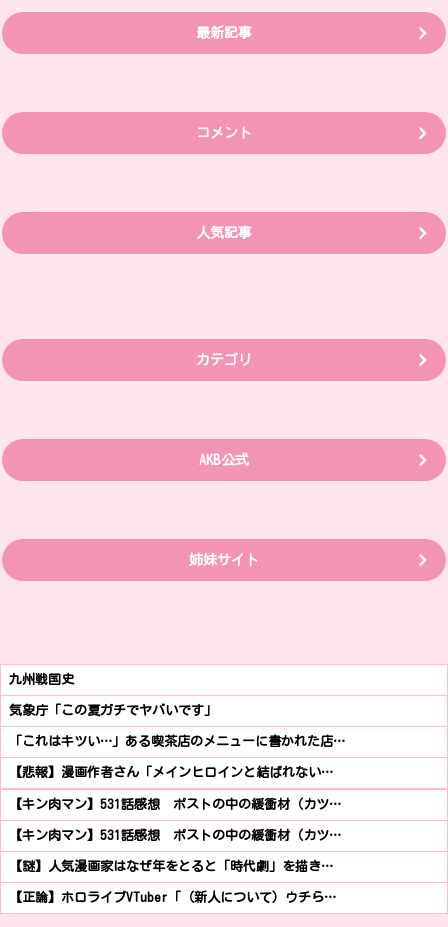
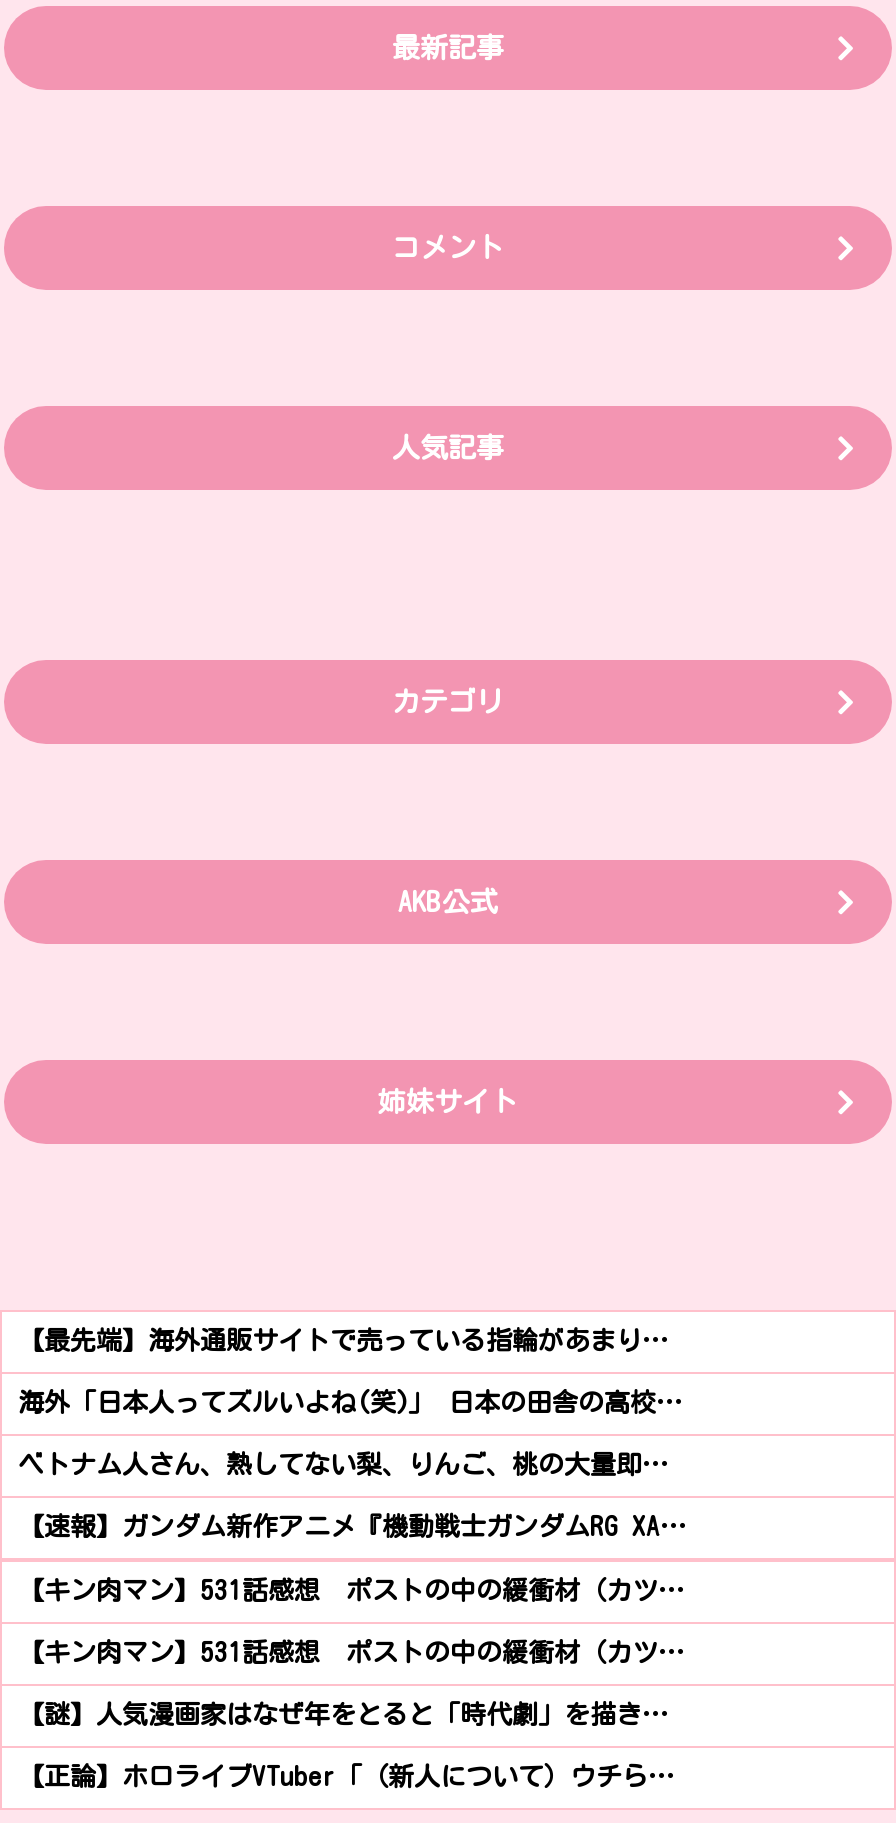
[9,673,74,686] 九州戦国史 -> [18,1329,666,1355] 【最先端】海外通販サイトで売っている指輪があまり…
[9,704,217,717] 気象庁「この夏ガチでヤバいです」 -> [18,1391,680,1417] 海外「日本人ってズルいよね(笑)」 日本の田舎の高校…
[9,735,345,748] 「これはキツい…」ある喫茶店のメニューに書かれた店… -> [18,1453,666,1479] ベトナム人さん、熟してない梨、りんご、桃の大量即…
[9,766,333,779] 【悲報】漫画作者さん「メインヒロインと結ばれない… -> [18,1515,684,1541] 【速報】ガンダム新作アニメ『機動戦士ガンダムRG XA…

